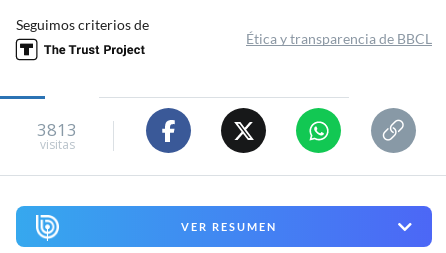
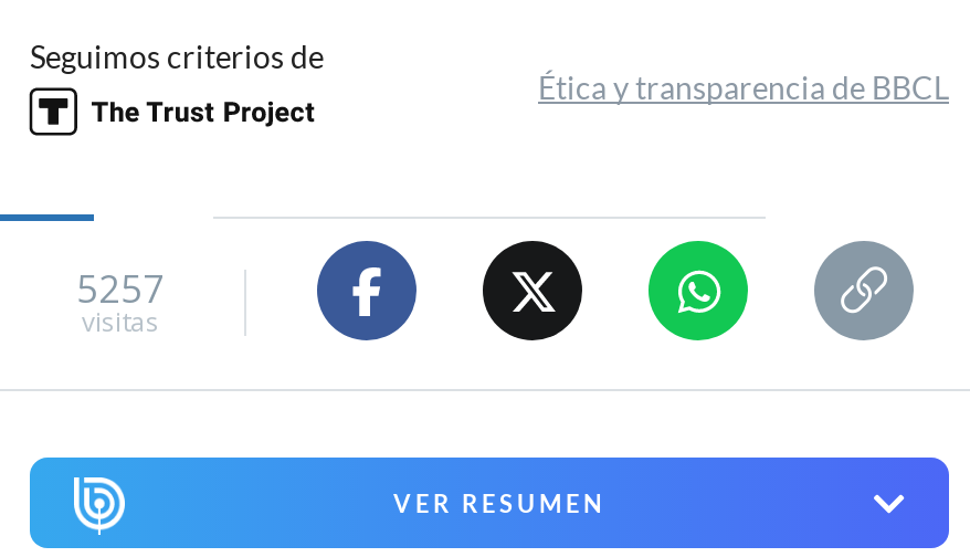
[37,118,77,141] 3813 -> [76,263,165,314] 5257

